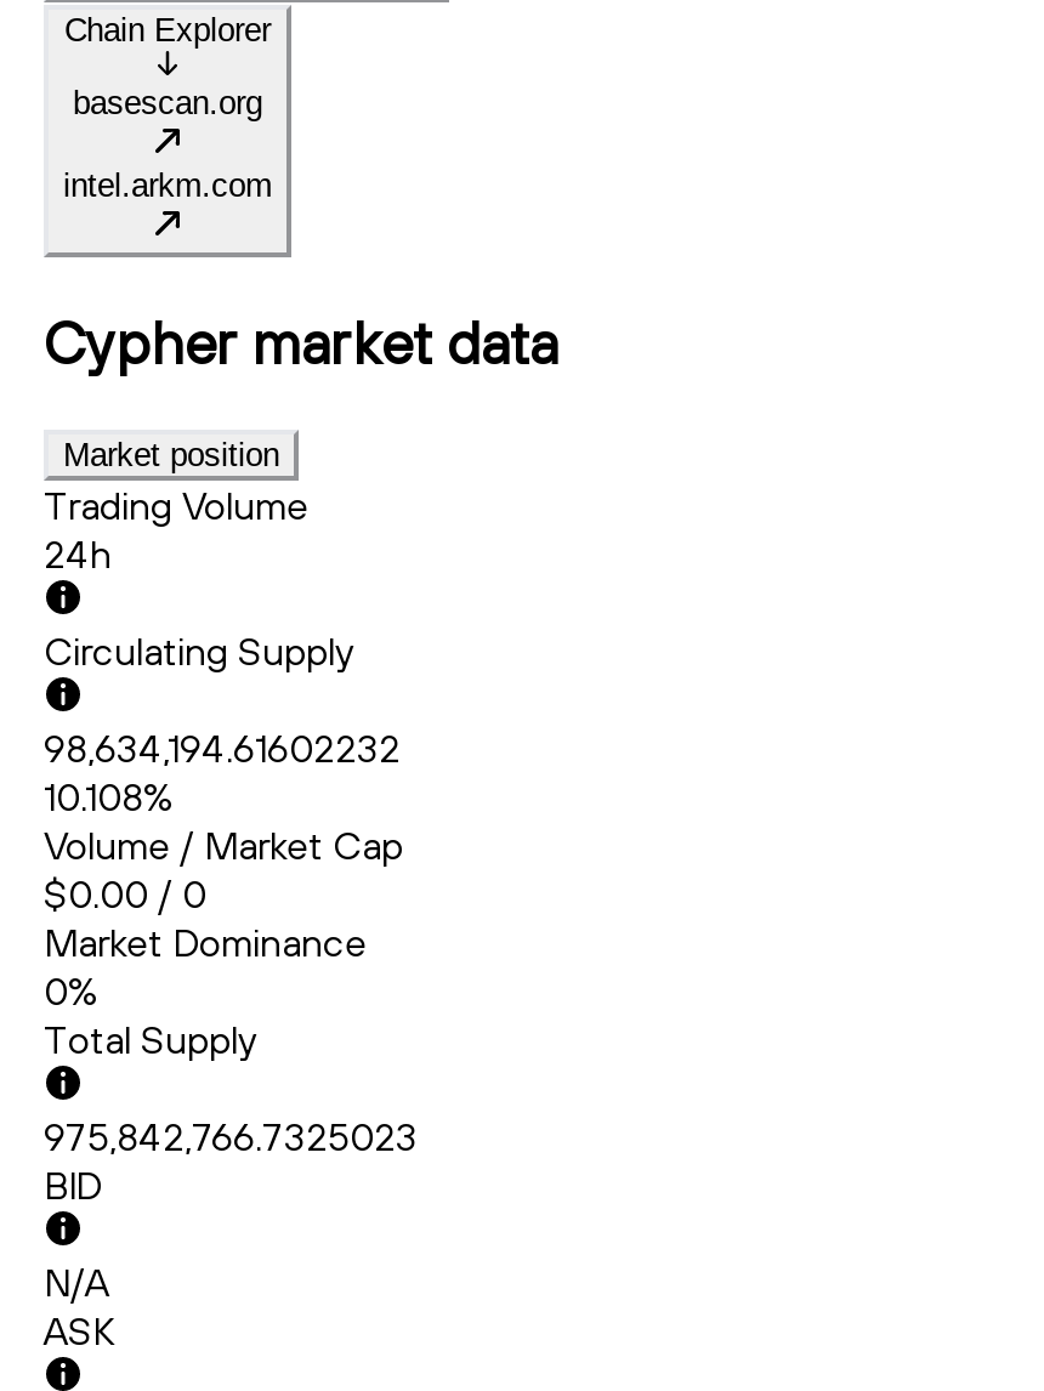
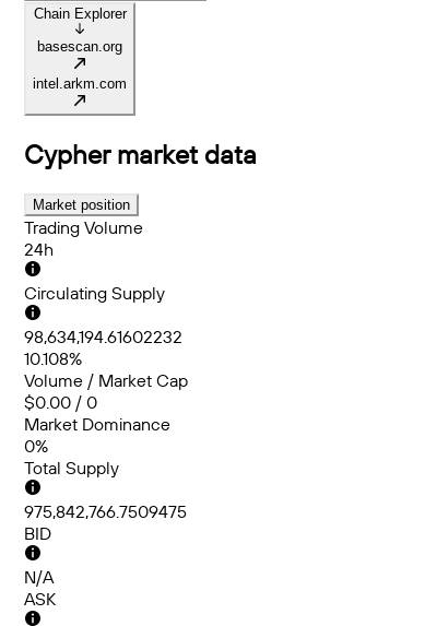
[44,1112,418,1161] 975,842,766.7325023 -> [24,501,187,522] 975,842,766.7509475

